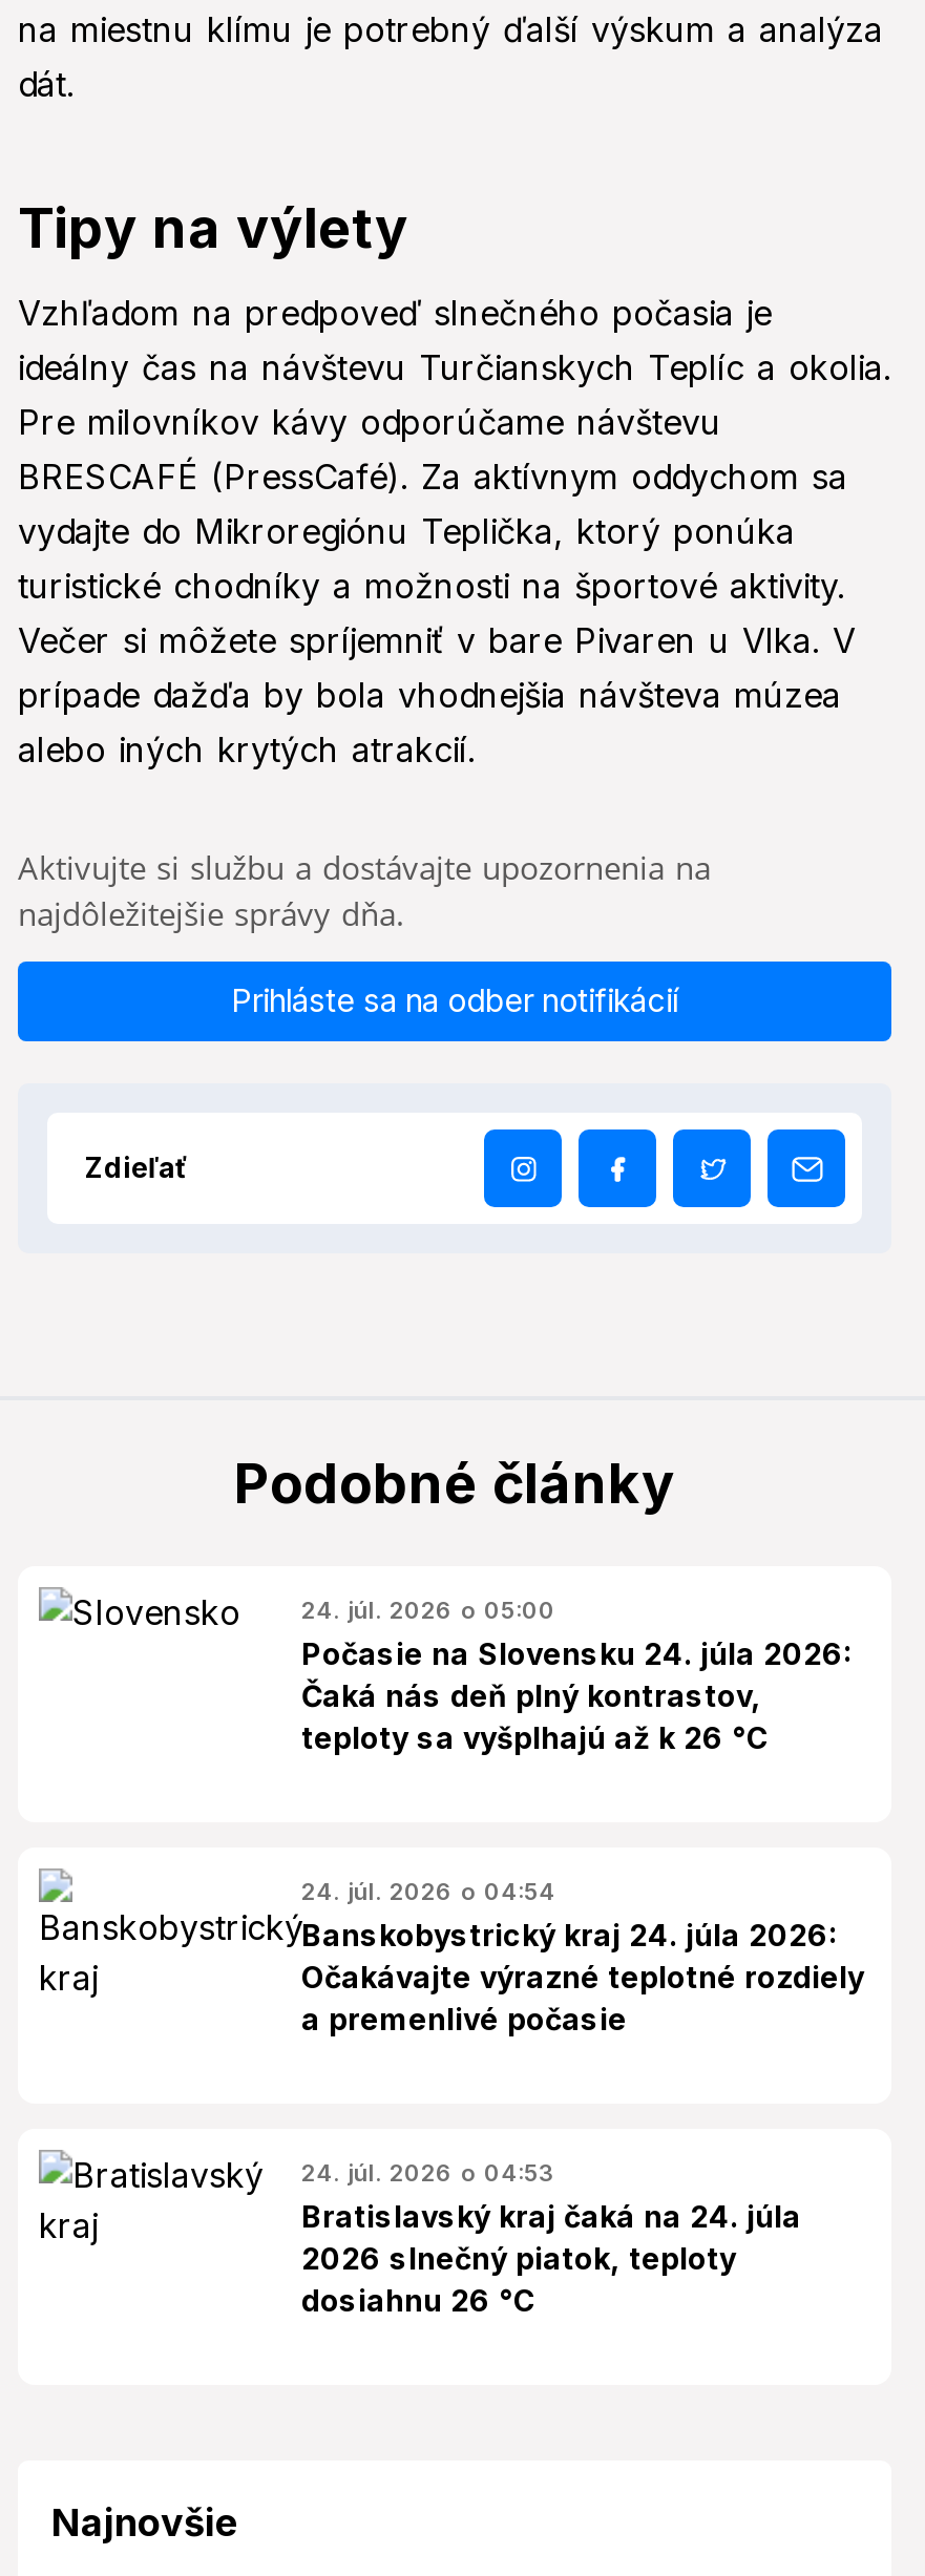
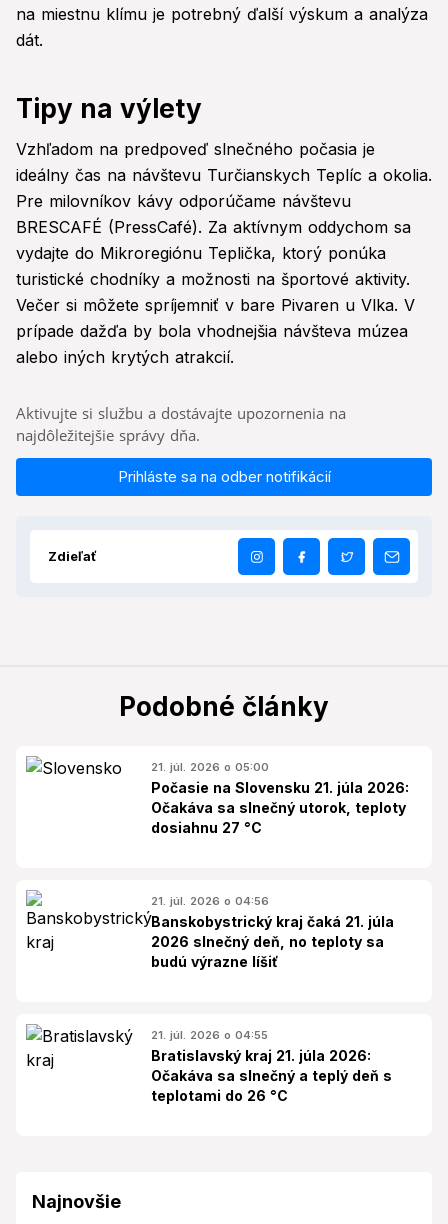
[301,1596,852,1756] 24. júl. 2026 o 05:00 | Počasie na Slovensku 24. júla 2026: | Čaká nás deň plný kontrastov, | teploty sa vyšplhajú až k 26 °C -> [151,760,409,836] 21. júl. 2026 o 05:00 | Počasie na Slovensku 21. júla 2026: | Očakáva sa slnečný utorok, teploty | dosiahnu 27 °C
[301,1877,864,2037] 24. júl. 2026 o 04:54 | Banskobystrický kraj 24. júla 2026: | Očakávajte výrazné teplotné rozdiely | a premenlivé počasie -> [151,894,394,970] 21. júl. 2026 o 04:56 | Banskobystrický kraj čaká 21. júla | 2026 slnečný deň, no teploty sa | budú výrazne líšiť
[301,2159,801,2318] 24. júl. 2026 o 04:53 | Bratislavský kraj čaká na 24. júla | 2026 slnečný piatok, teploty | dosiahnu 26 °C -> [151,1028,392,1104] 21. júl. 2026 o 04:55 | Bratislavský kraj 21. júla 2026: | Očakáva sa slnečný a teplý deň s | teplotami do 26 °C

